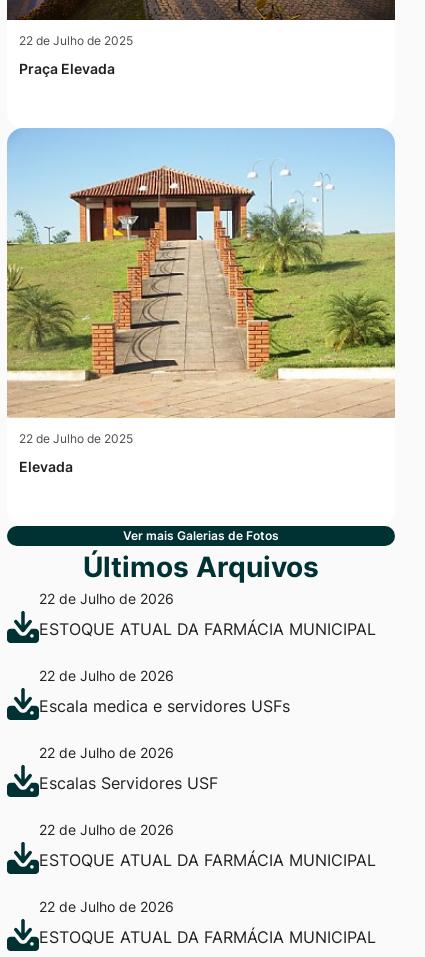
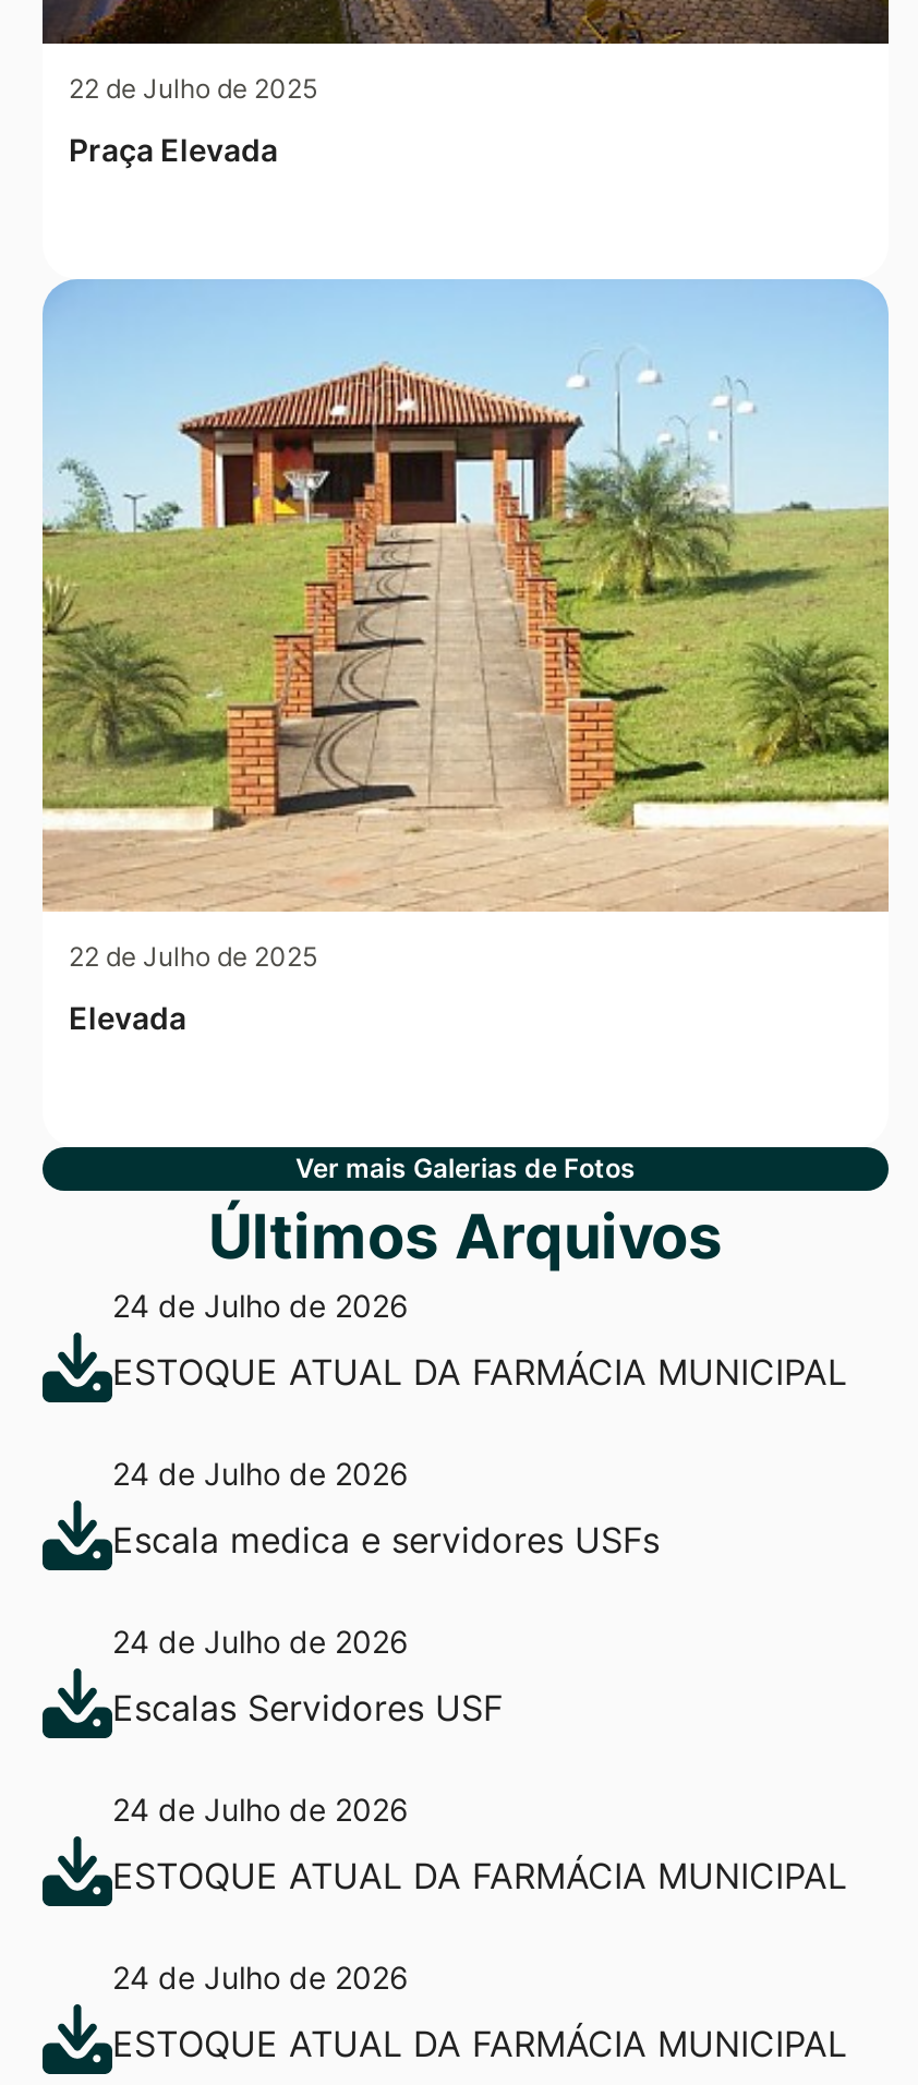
[39,590,174,607] 22 de Julho de 2026 -> [112,1286,409,1323] 24 de Julho de 2026
[39,667,174,684] 22 de Julho de 2026 -> [112,1454,409,1491] 24 de Julho de 2026
[39,744,174,761] 22 de Julho de 2026 -> [112,1622,409,1659] 24 de Julho de 2026
[39,821,174,838] 22 de Julho de 2026 -> [112,1790,409,1827] 24 de Julho de 2026
[39,898,174,915] 22 de Julho de 2026 -> [112,1958,409,1995] 24 de Julho de 2026

